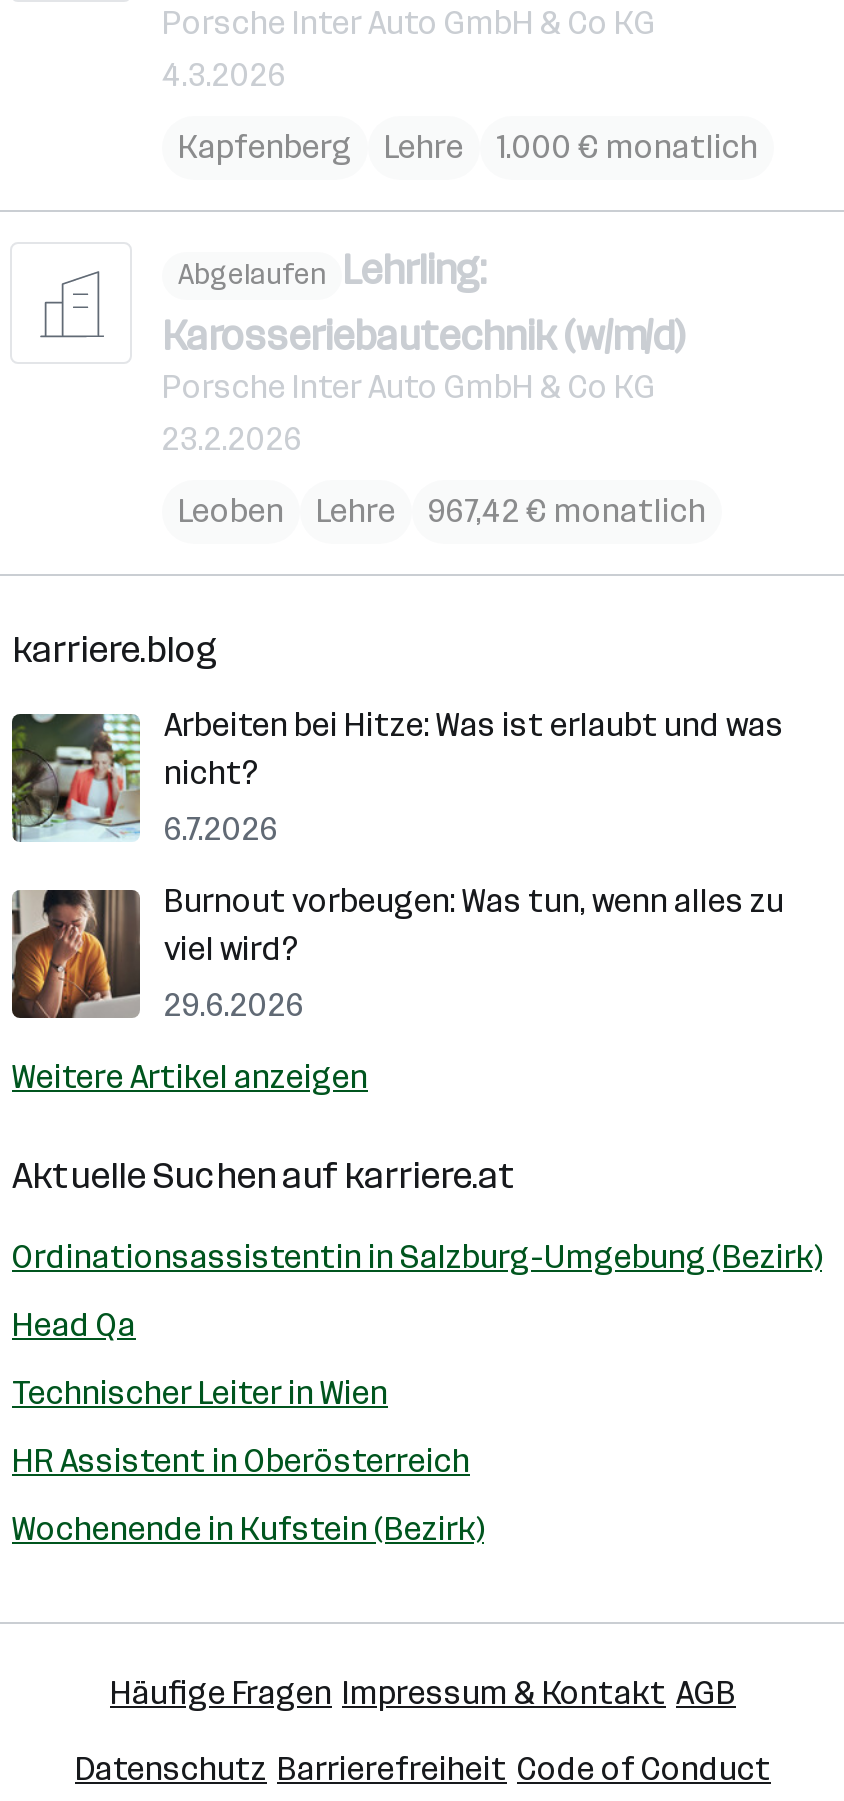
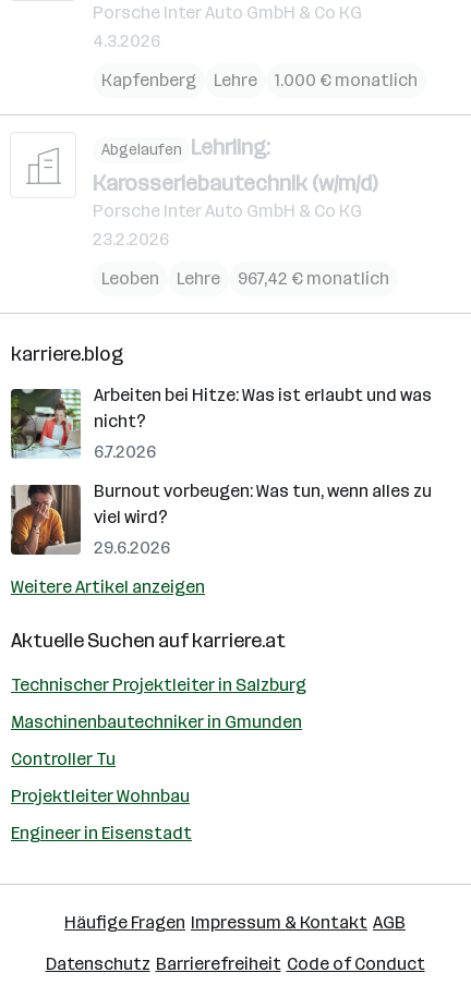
[12,1237,822,1275] Ordinationsassistentin in Salzburg-Umgebung (Bezirk) -> [11,674,306,695] Technischer Projektleiter in Salzburg
[12,1305,136,1343] Head Qa -> [11,711,302,732] Maschinenbautechniker in Gmunden
[12,1373,388,1411] Technischer Leiter in Wien -> [11,748,116,769] Controller Tu
[12,1441,470,1479] HR Assistent in Oberösterreich -> [11,785,190,806] Projektleiter Wohnbau
[12,1509,484,1547] Wochenende in Kufstein (Bezirk) -> [11,822,192,843] Engineer in Eisenstadt

